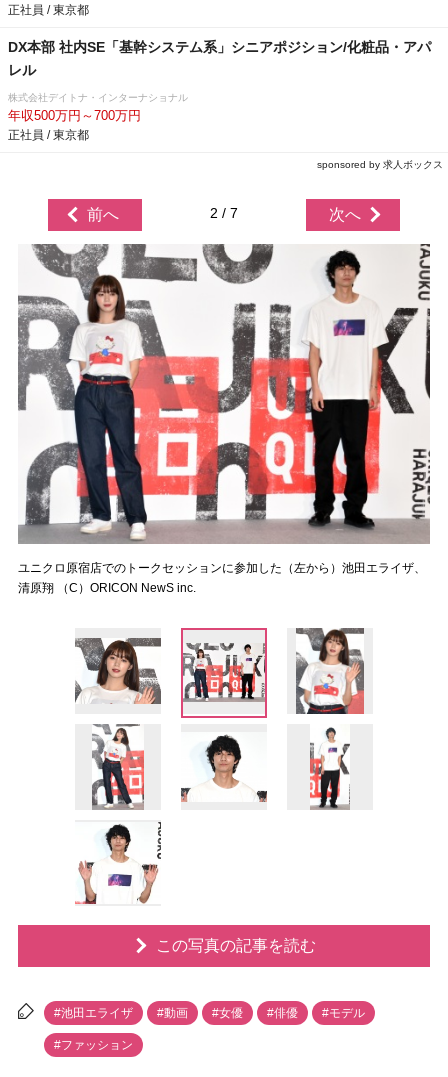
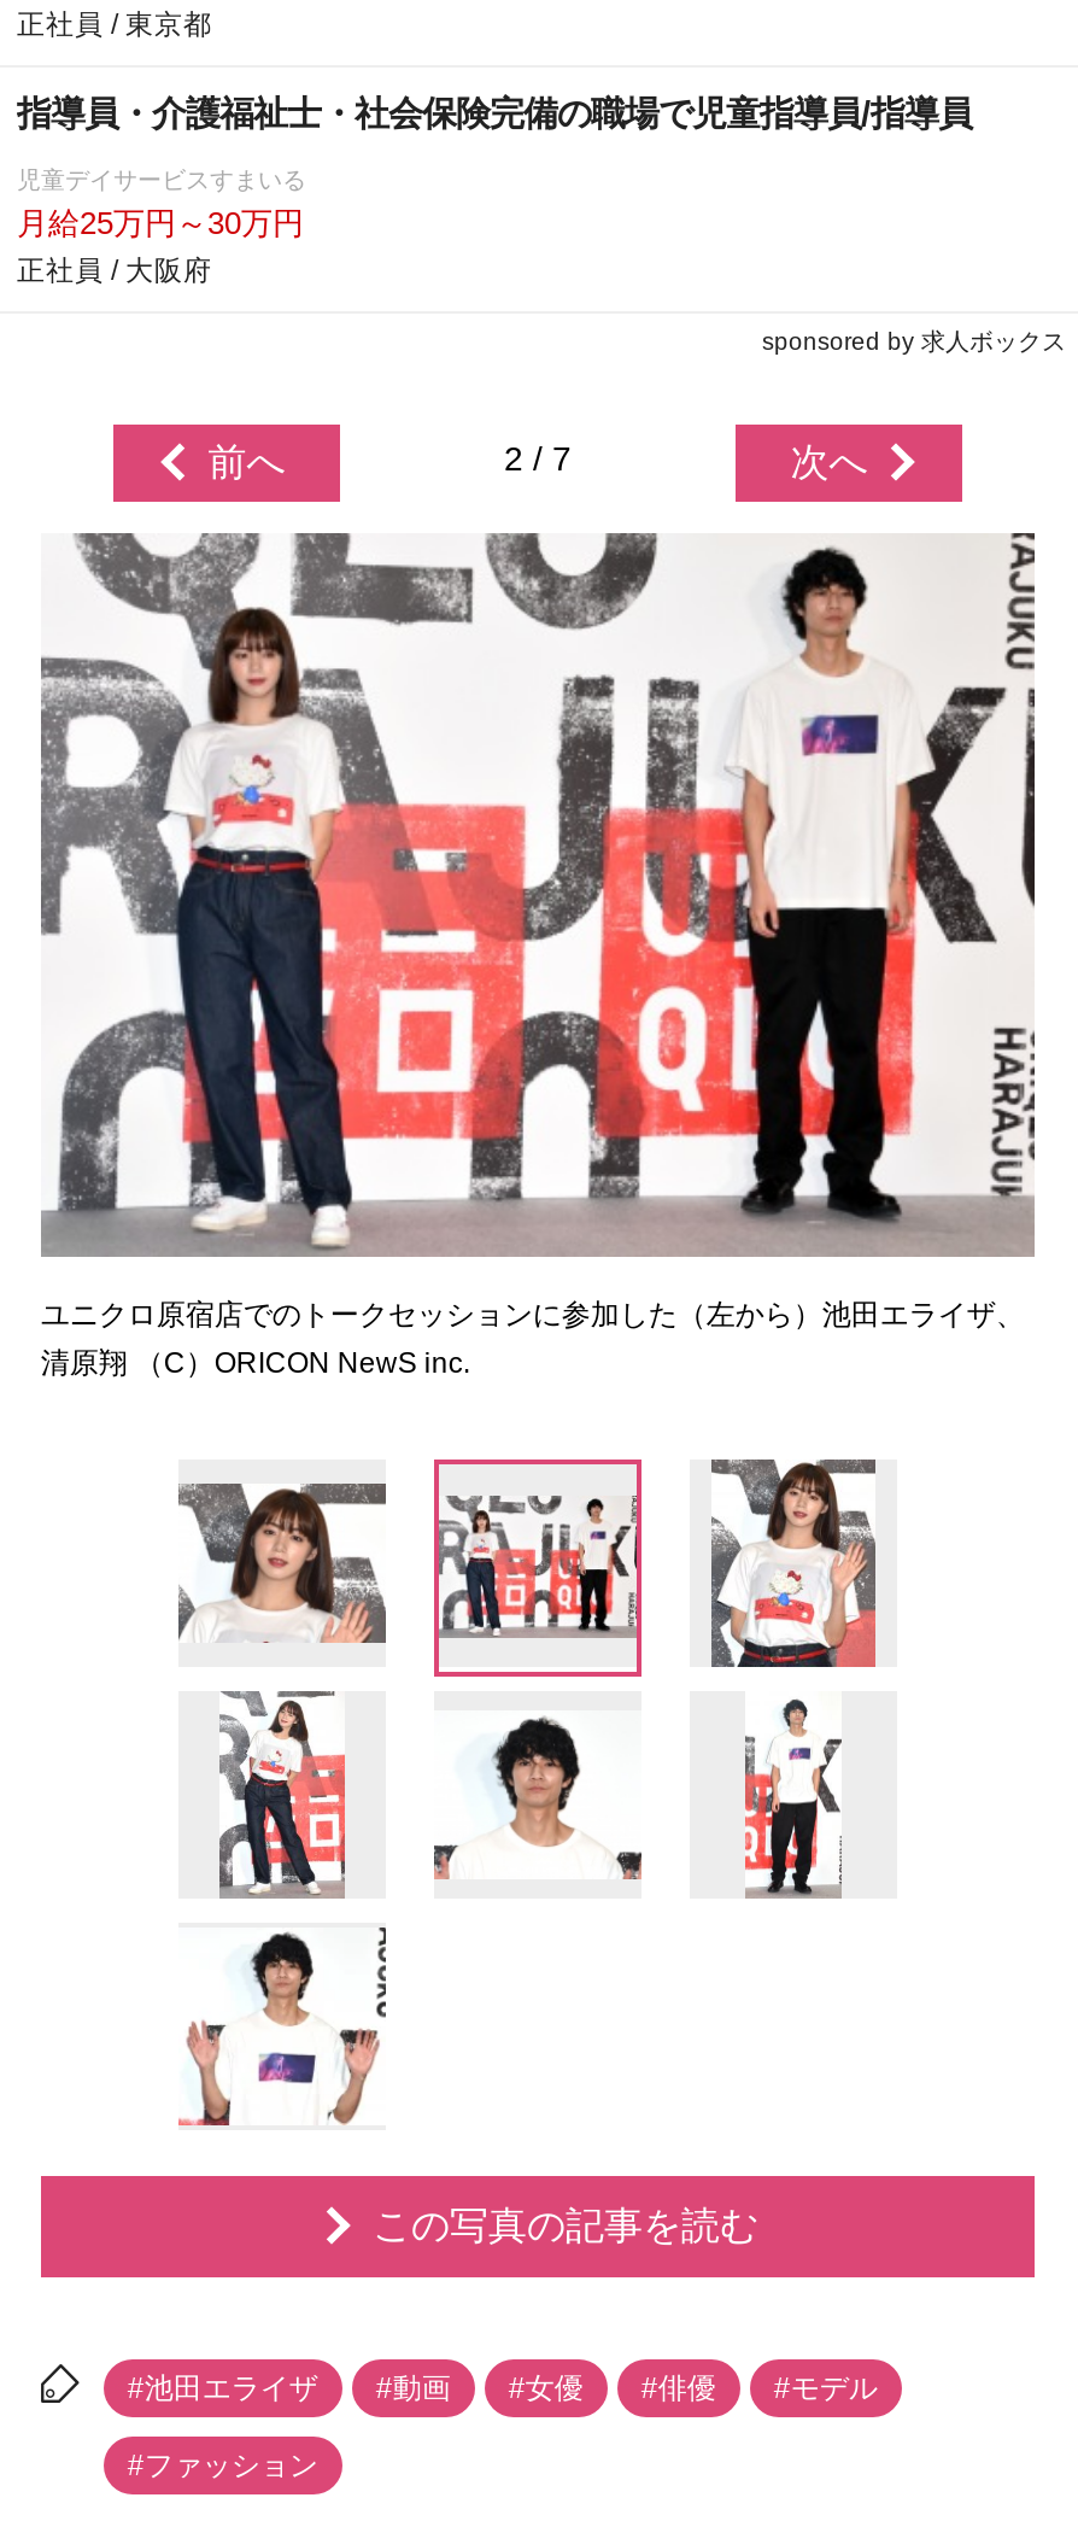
[8,39,431,78] DX本部 社内SE「基幹システム系」シニアポジション/化粧品・アパ | レル -> [17,94,972,133] 指導員・介護福祉士・社会保険完備の職場で児童指導員/指導員
[8,92,188,141] 株式会社デイトナ・インターナショナル | 年収500万円～700万円 | 正社員 / 東京都 -> [17,166,306,285] 児童デイサービスすまいる | 月給25万円～30万円 | 正社員 / 大阪府

